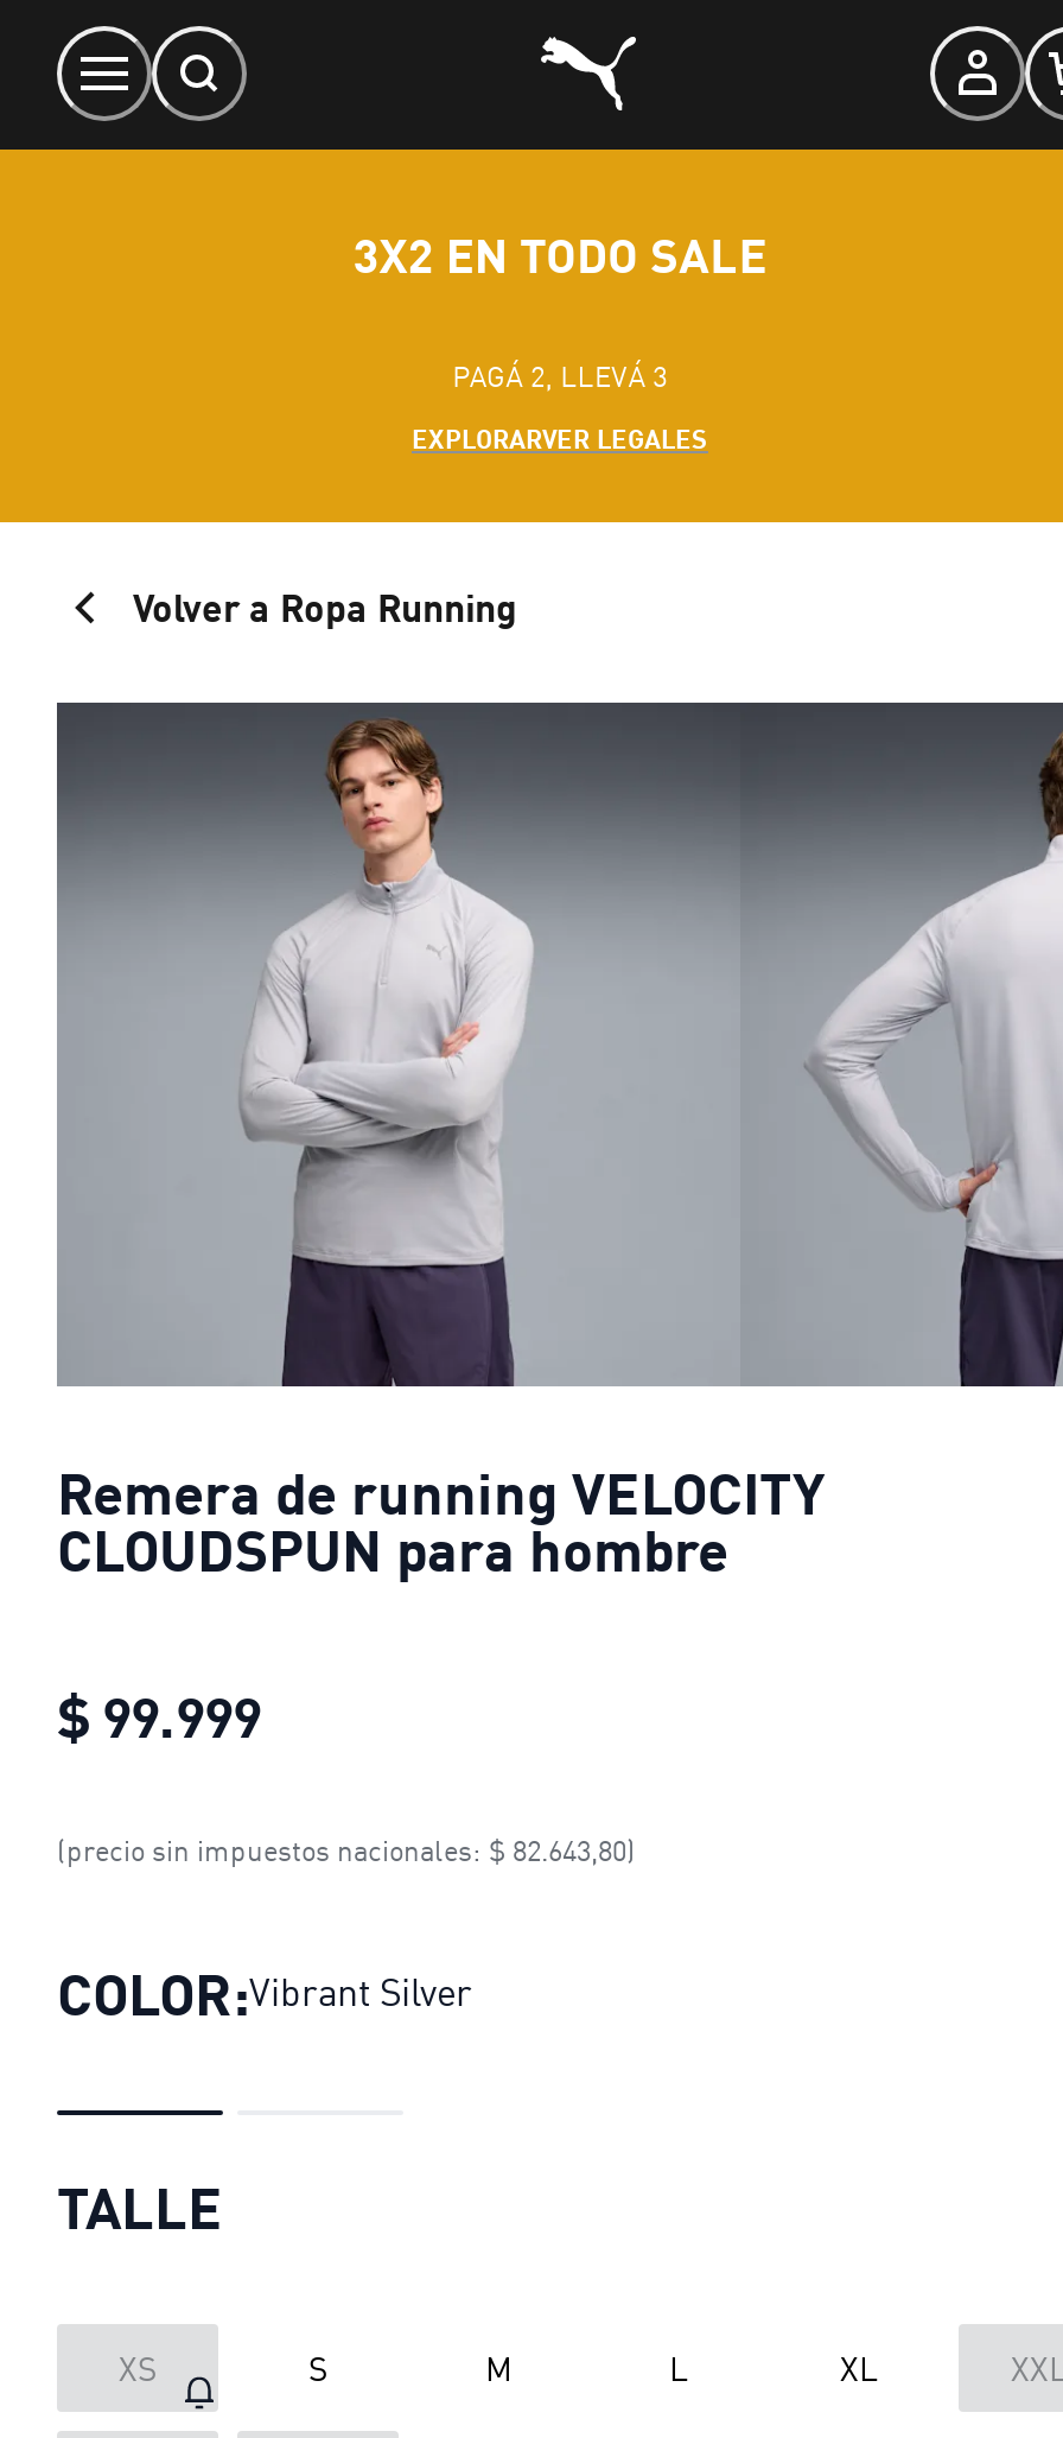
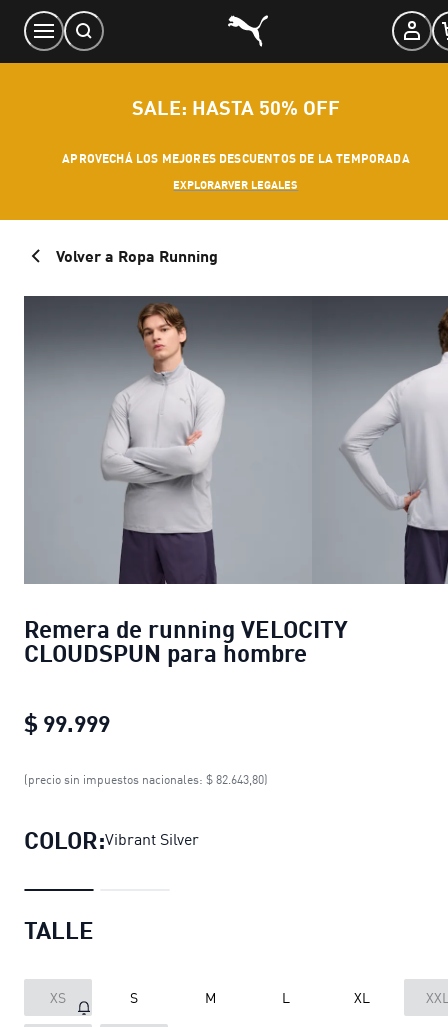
[353,226,767,282] 3X2 EN TODO SALE -> [132,95,340,119] SALE: HASTA 50% OFF
[452,358,667,394] PAGÁ 2, LLEVÁ 3 -> [62,151,410,166] APROVECHÁ LOS MEJORES DESCUENTOS DE LA TEMPORADA

